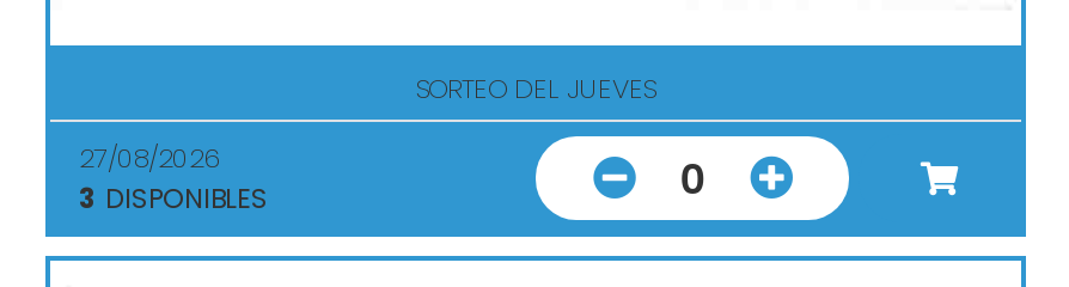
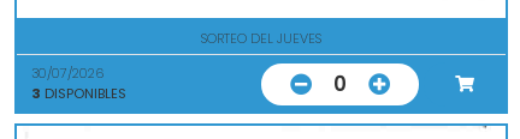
[79,137,220,176] 27/08/2026 -> [31,64,104,83] 30/07/2026

